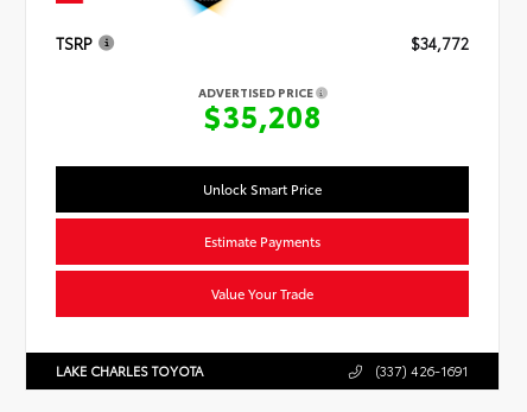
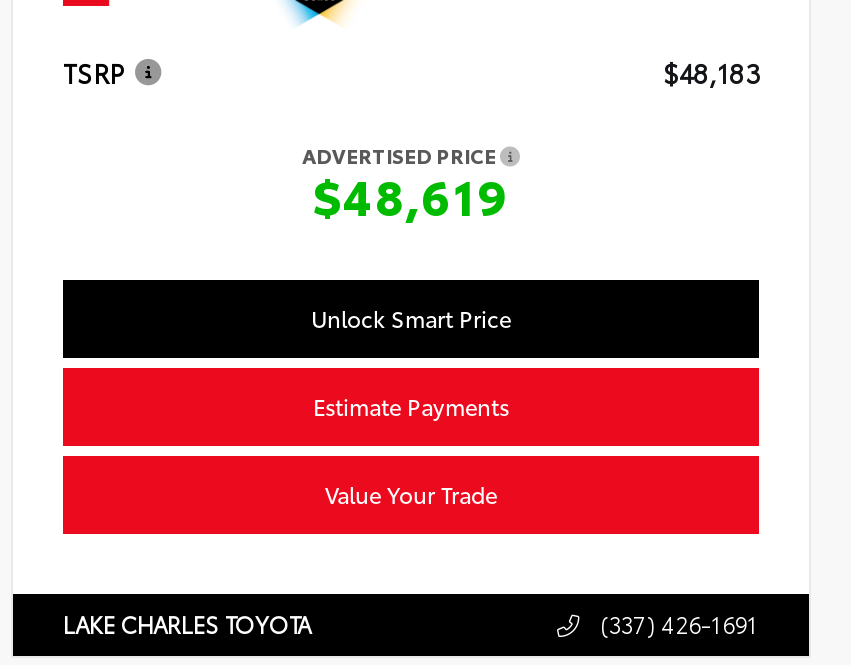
[411,31,469,53] $34,772 -> [663,53,759,89] $48,183
[204,95,321,135] $35,208 -> [313,160,509,228] $48,619

